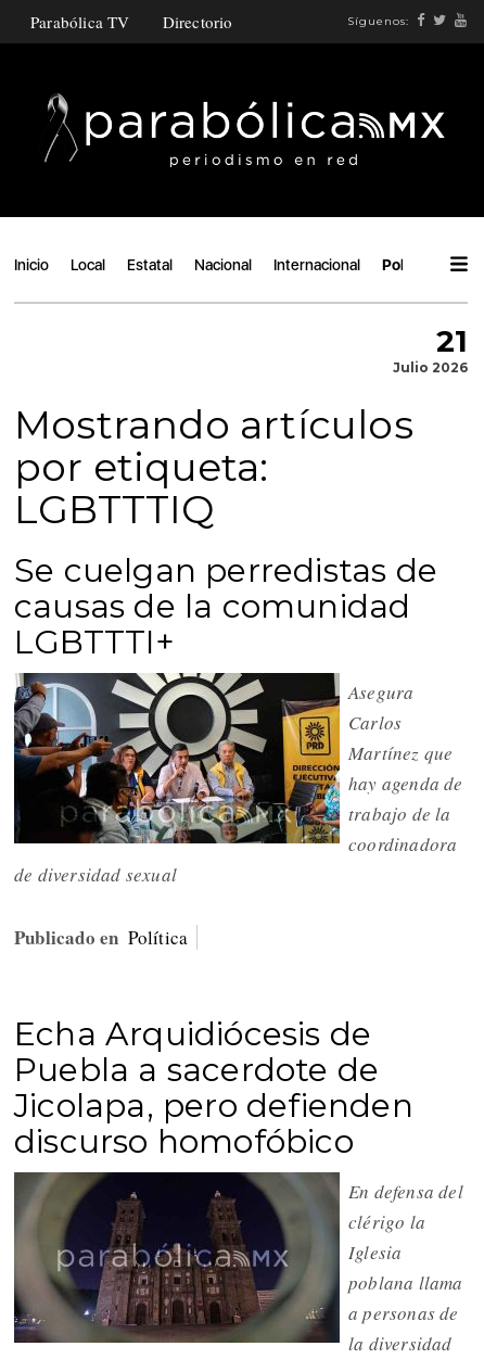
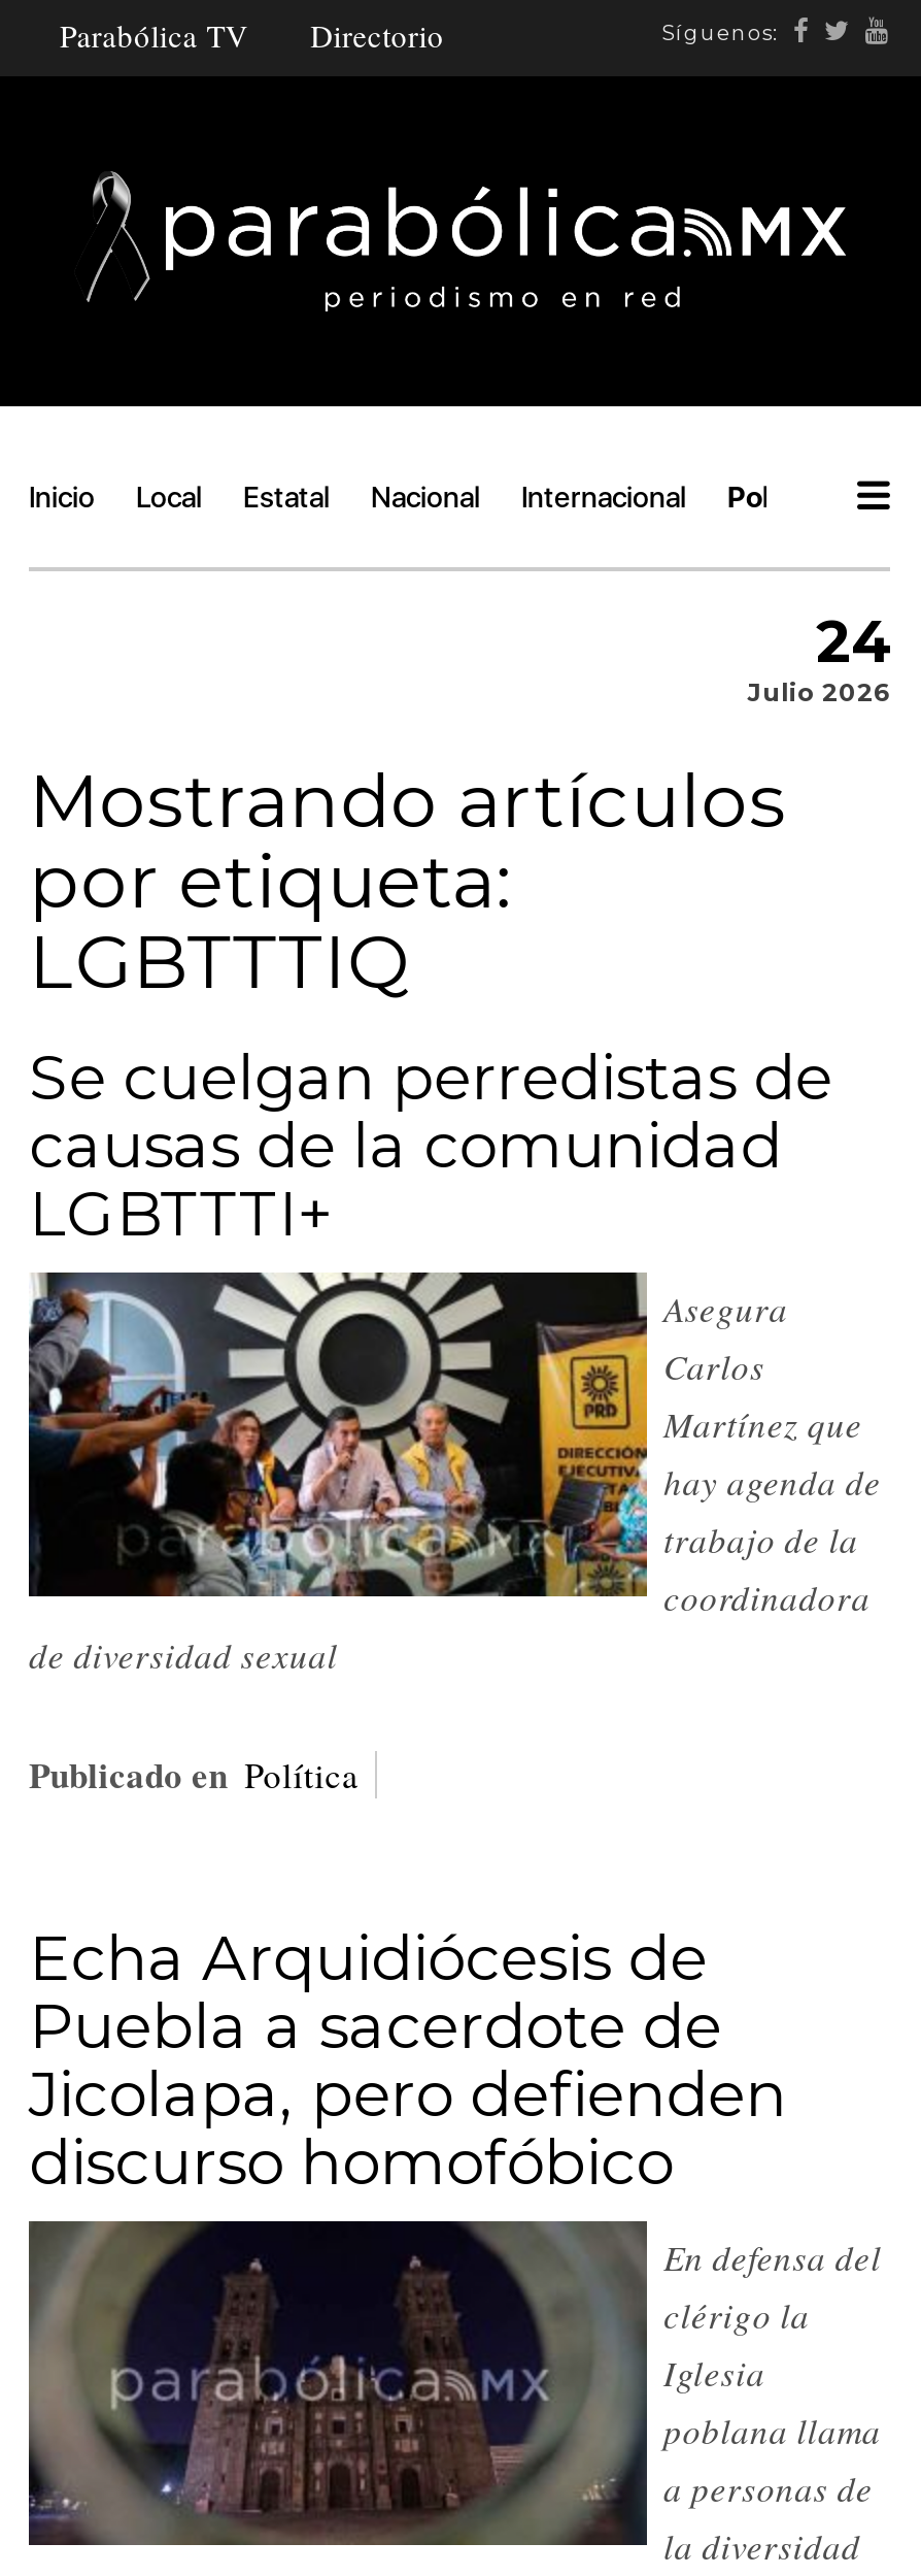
[436,323,468,360] 21 -> [816,607,890,677] 24

